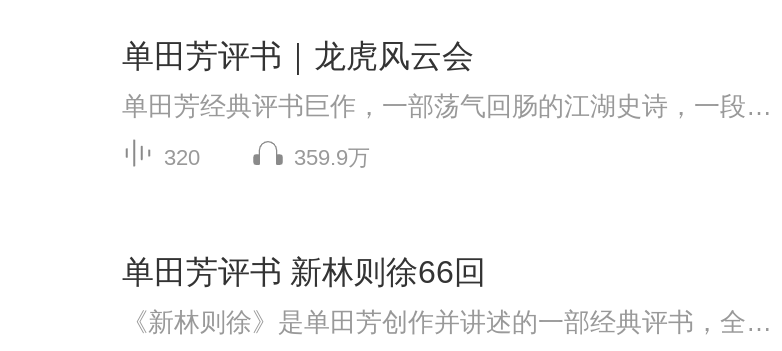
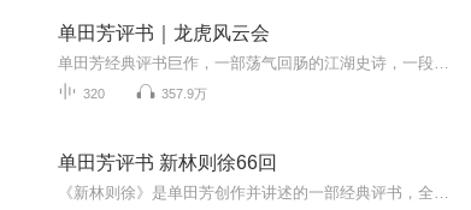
[294,145,370,169] 359.9万 -> [161,86,207,101] 357.9万

